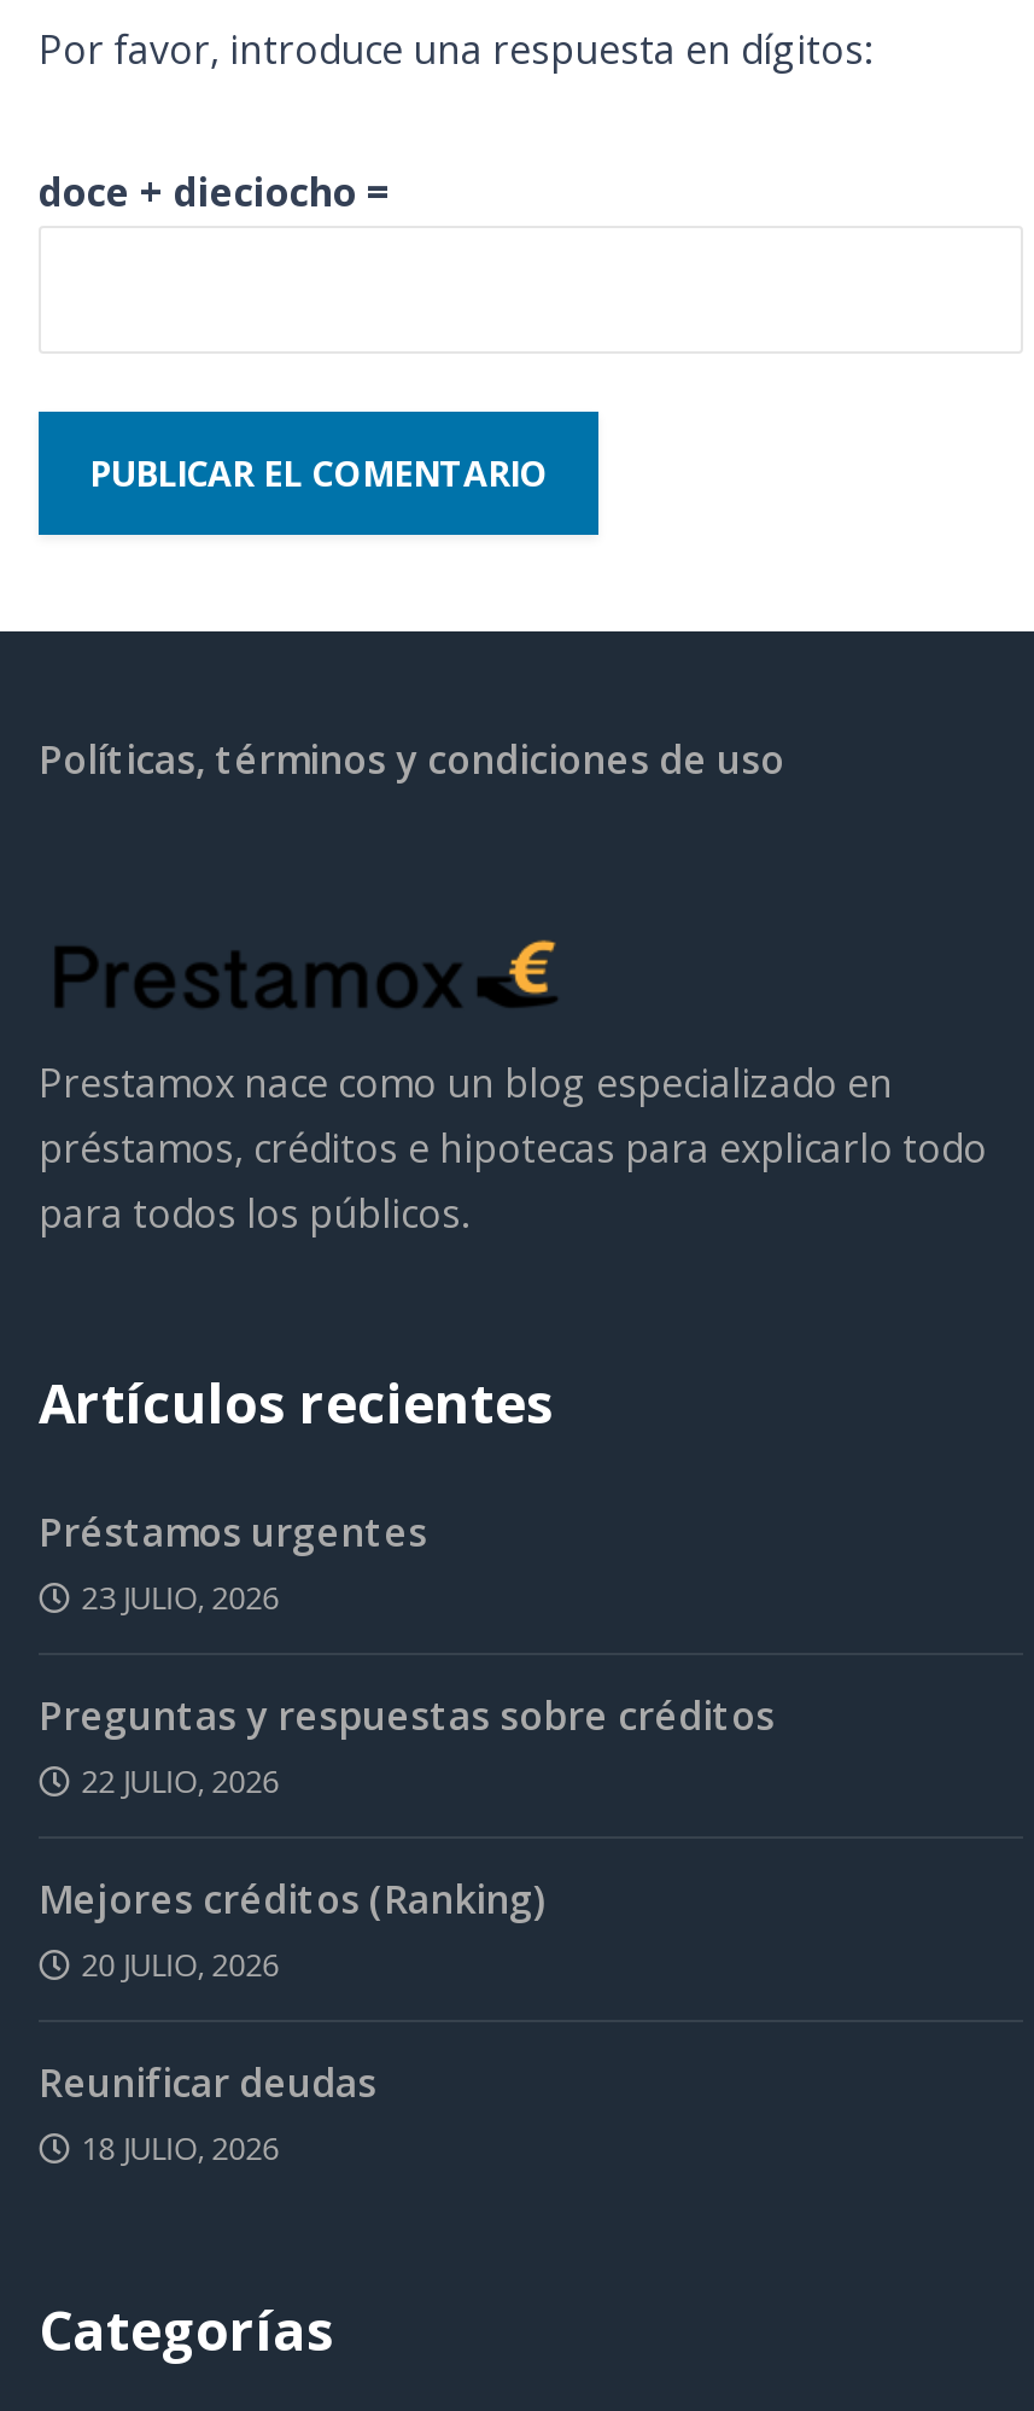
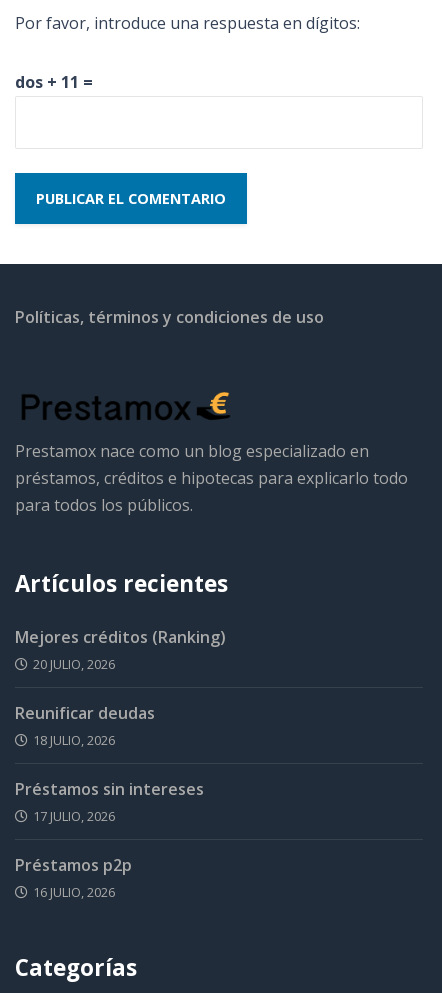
[39,164,391,218] doce + dieciocho = -> [15,71,93,93] dos + 11 =
[39,1505,775,1802] Préstamos urgentes | 23 JULIO, 2026 | Preguntas y respuestas sobre créditos | 22 JULIO, 2026 -> none
moved [39,1872,548,2170] -> [15,626,226,749]: Mejores créditos (Ranking) | 20 JULIO, 2026 | Reunificar deudas | 18 JULIO, 2026
none -> [15,778,204,901] Préstamos sin intereses | 17 JULIO, 2026 | Préstamos p2p | 16 JULIO, 2026

